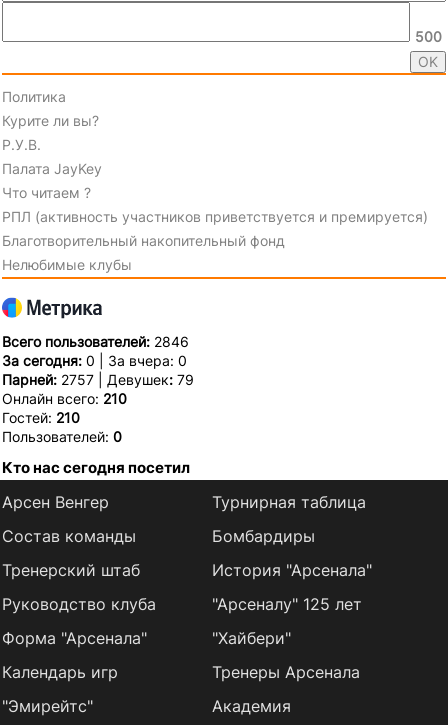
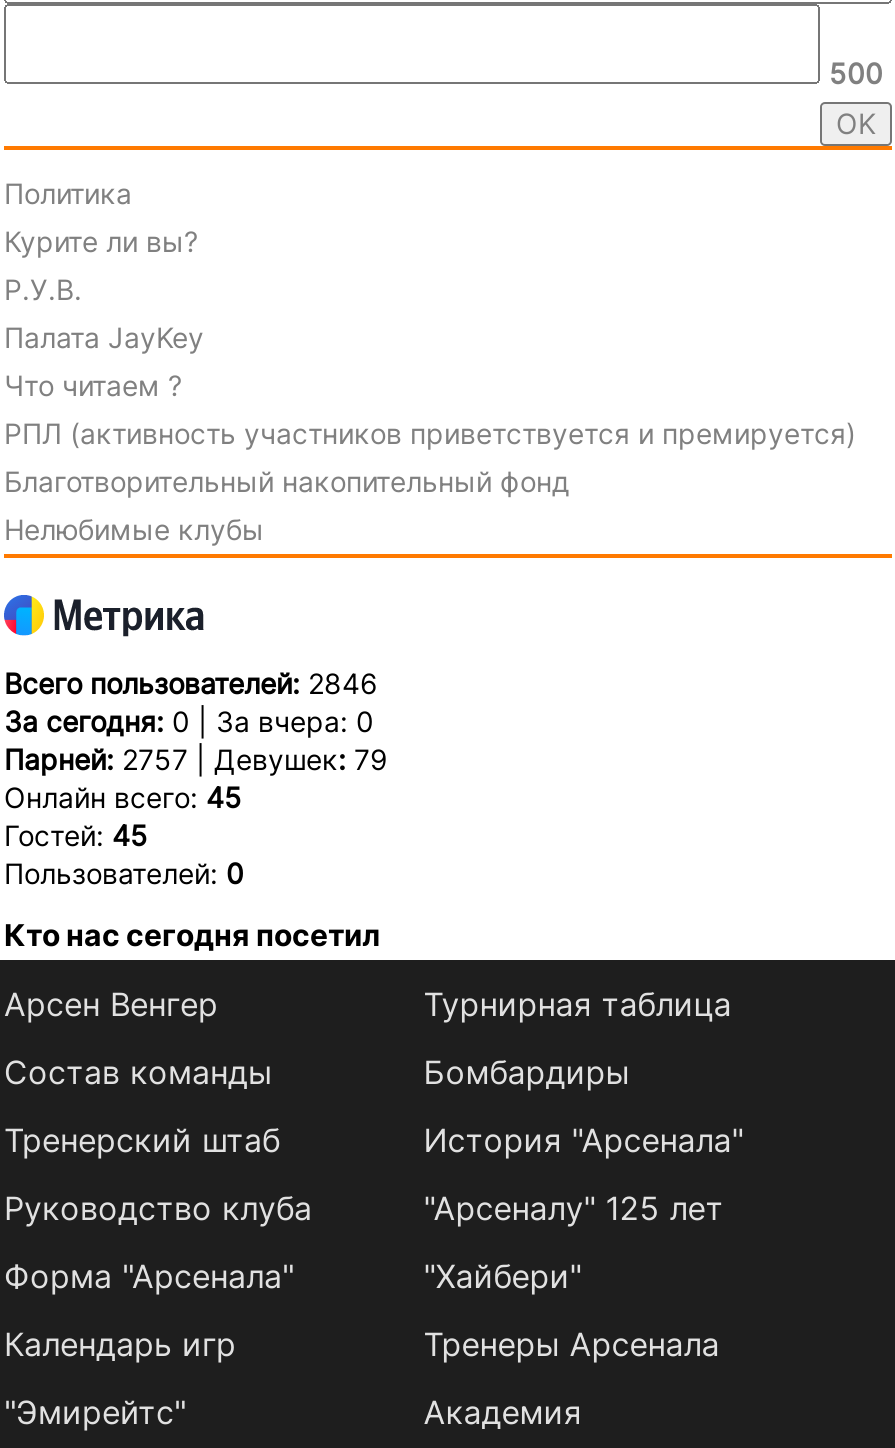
[2,390,127,407] Онлайн всего: 210 -> [4,780,242,814] Онлайн всего: 45
[2,409,80,426] Гостей: 210 -> [4,818,148,852] Гостей: 45

